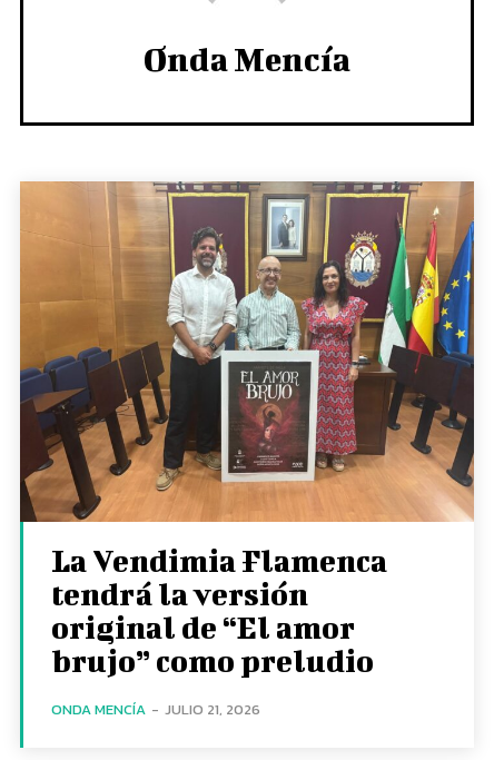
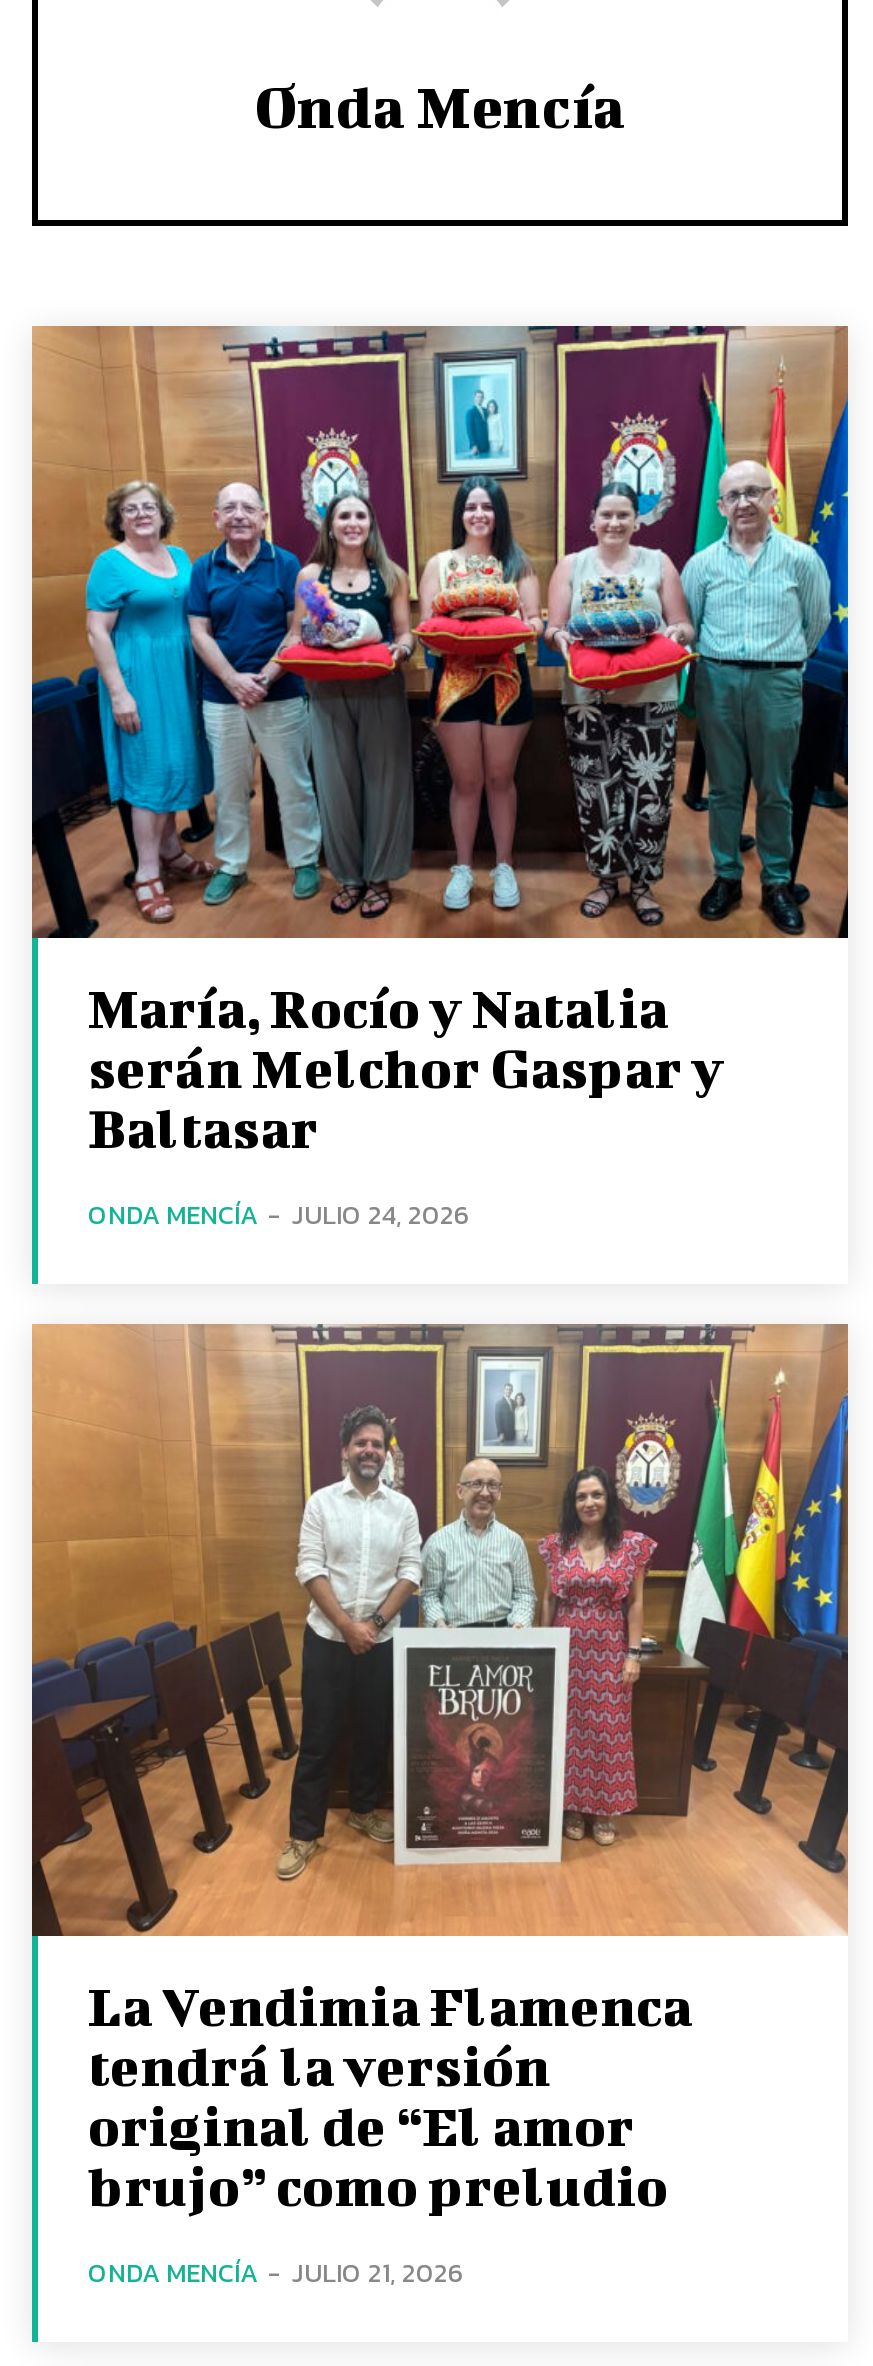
none -> [30,324,850,1234] [image] | María, Rocío y Natalia | serán Melchor Gaspar y | Baltasar | ONDA MENCÍA - JULIO 24, 2026

